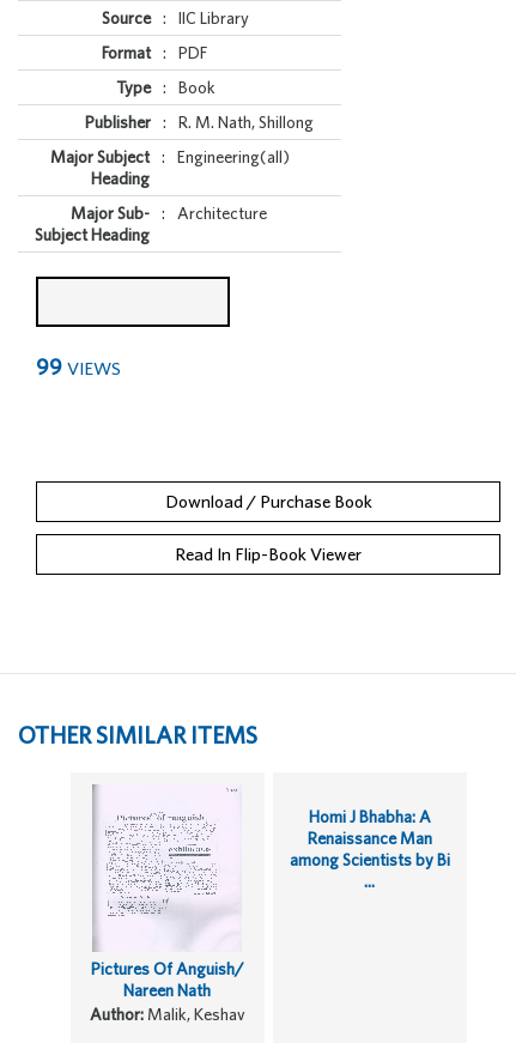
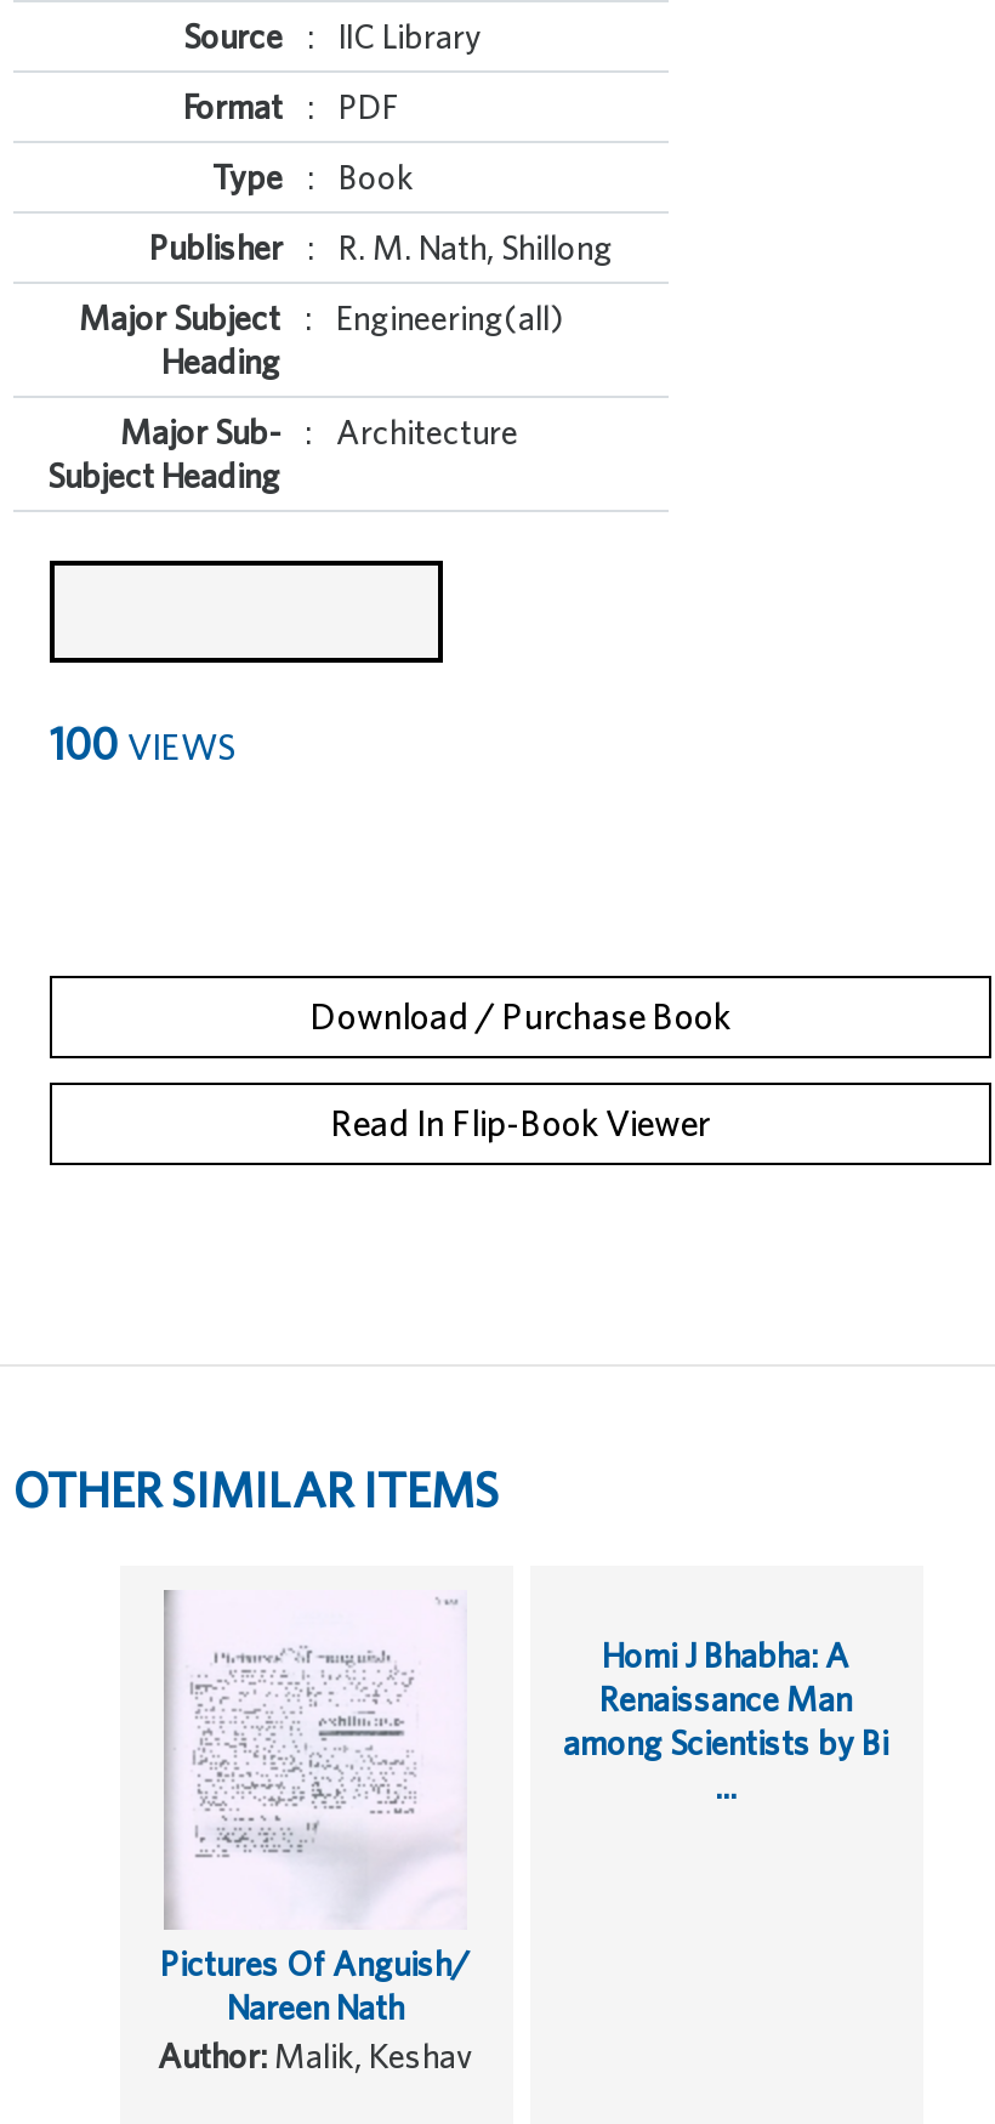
[36,354,121,380] 99 VIEWS -> [50,719,237,769] 100 VIEWS

